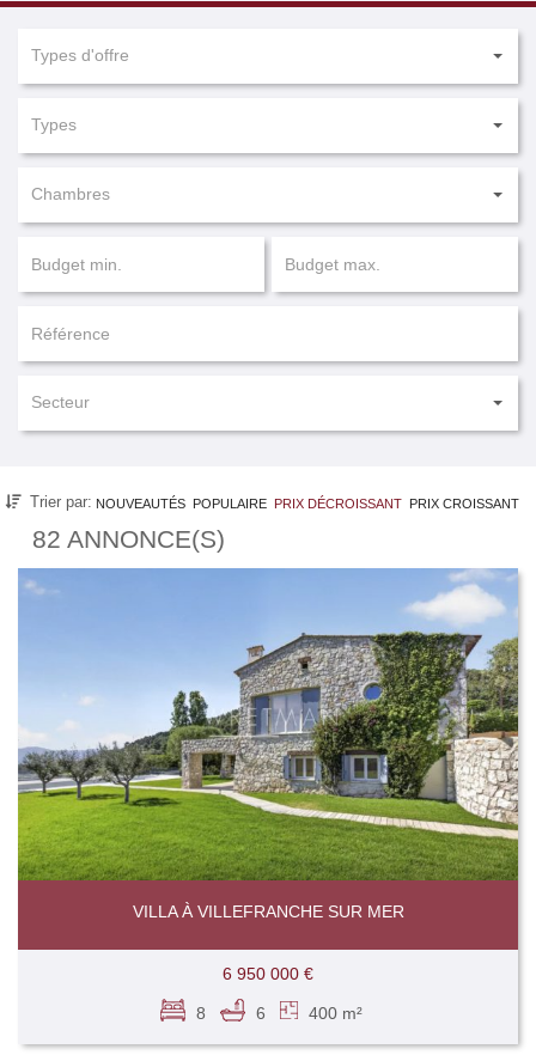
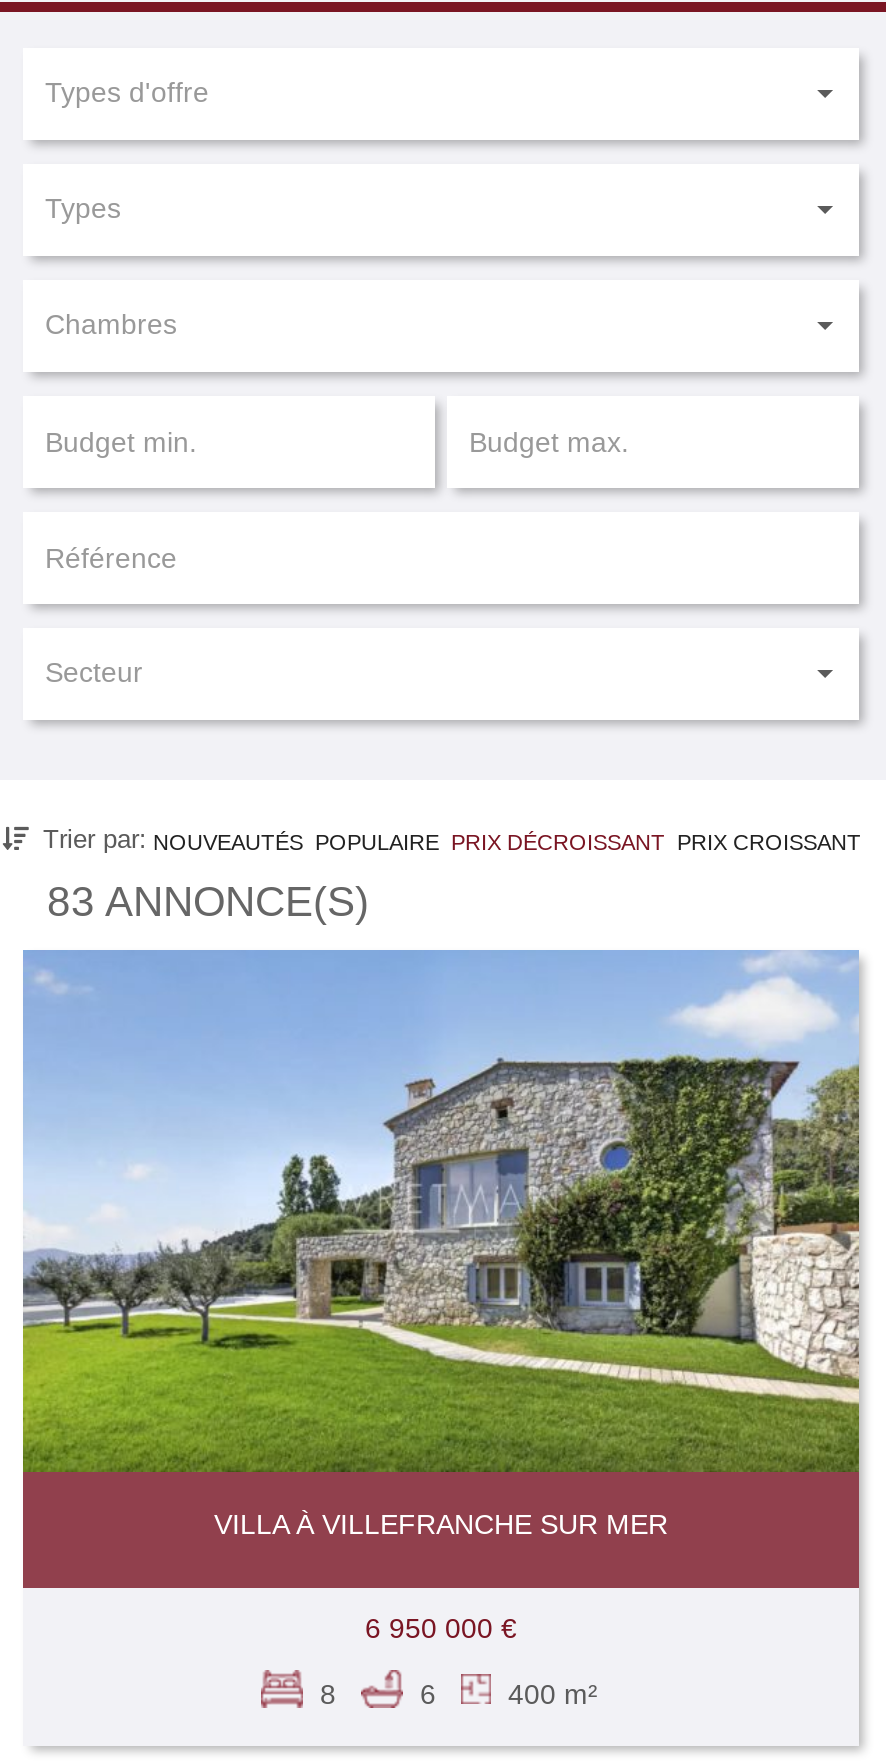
[32,525,225,553] 82 ANNONCE(S) -> [47,878,369,924] 83 ANNONCE(S)

